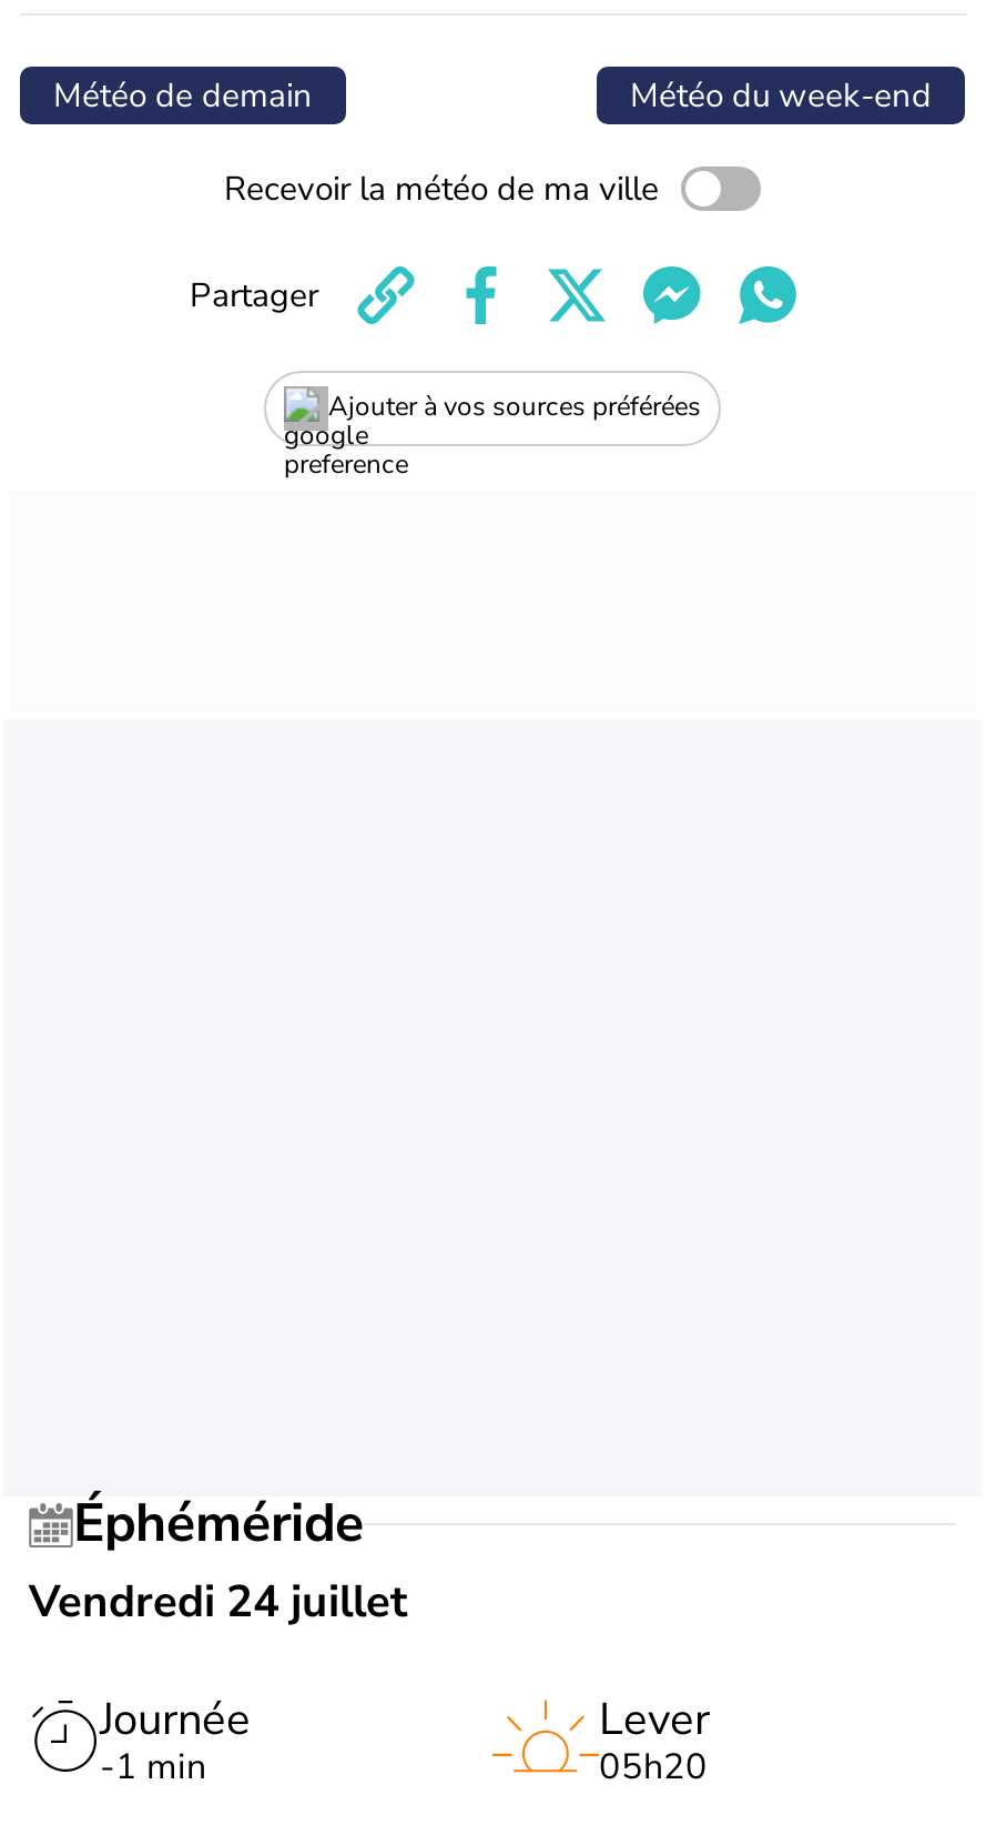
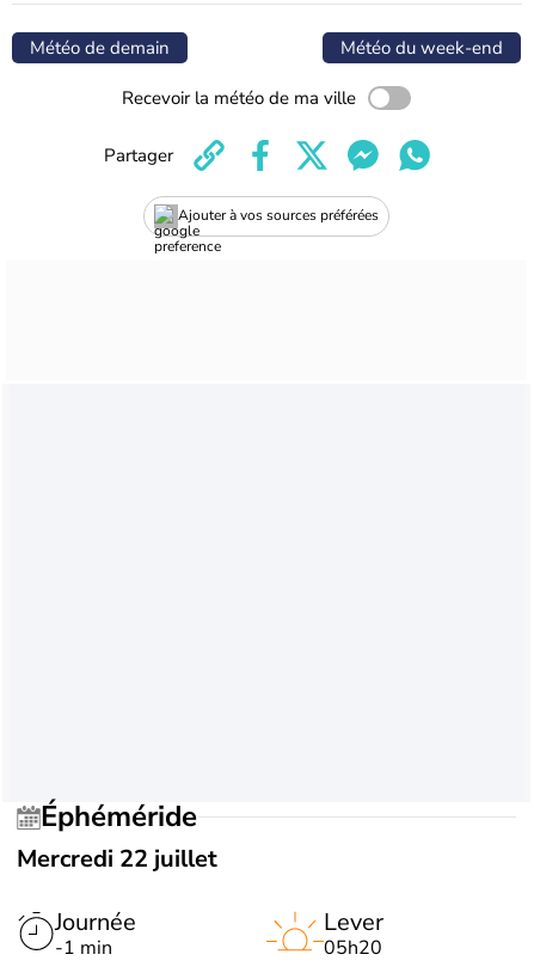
[29,1571,408,1631] Vendredi 24 juillet -> [17,842,217,875] Mercredi 22 juillet

